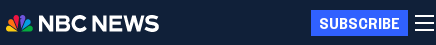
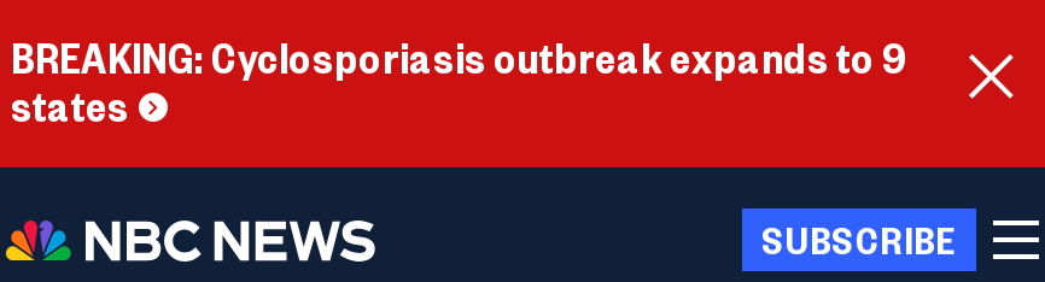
none -> [11,28,906,131] BREAKING: Cyclosporiasis outbreak expands to 9 | states

